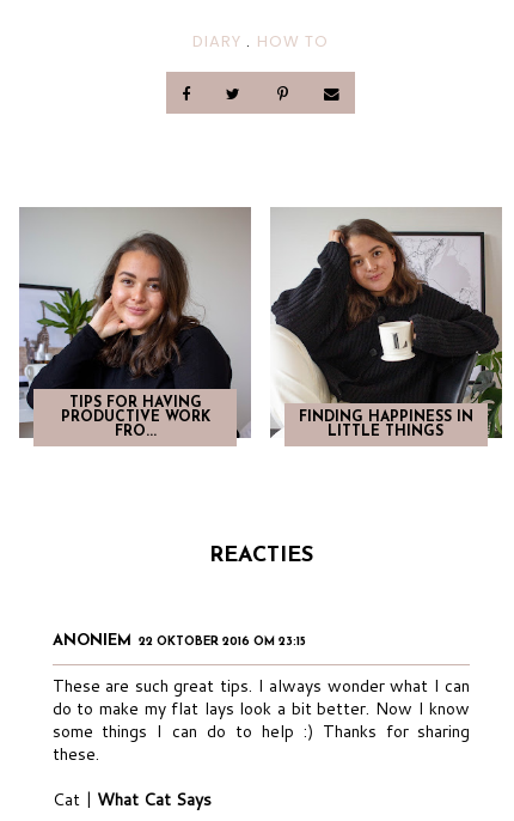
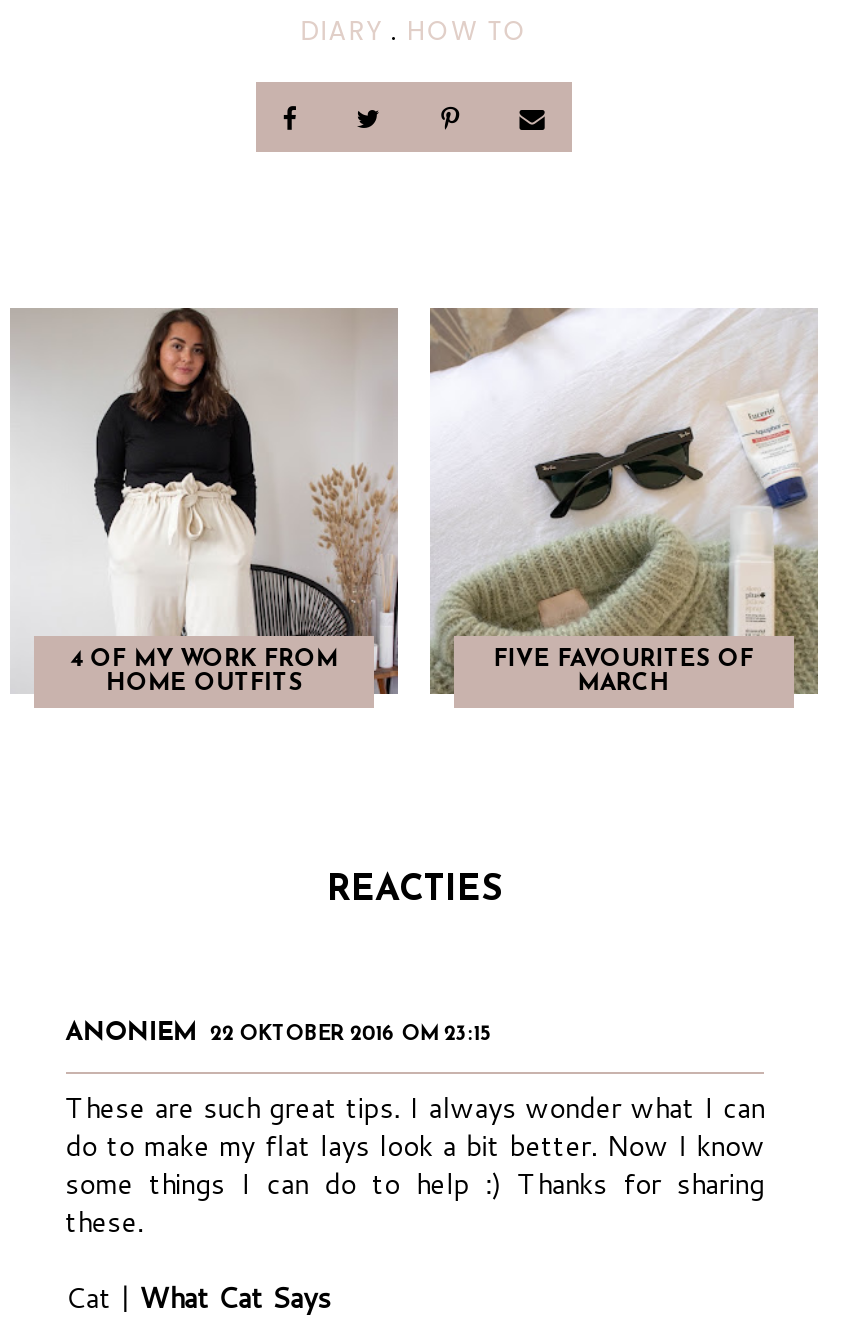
[18,208,251,439] [image] | TIPS FOR HAVING | PRODUCTIVE WORK | FRO... -> [10,308,398,696] [image] | 4 OF MY WORK FROM | HOME OUTFITS
[270,207,503,439] [image] | FINDING HAPPINESS IN | LITTLE THINGS -> [430,308,820,696] [image] | FIVE FAVOURITES OF | MARCH

